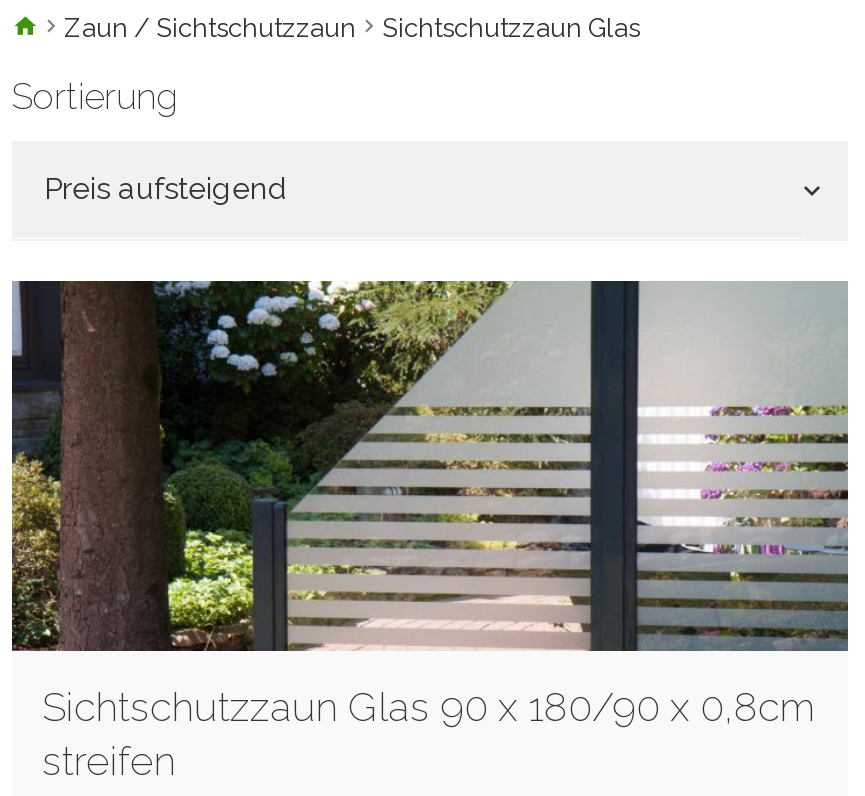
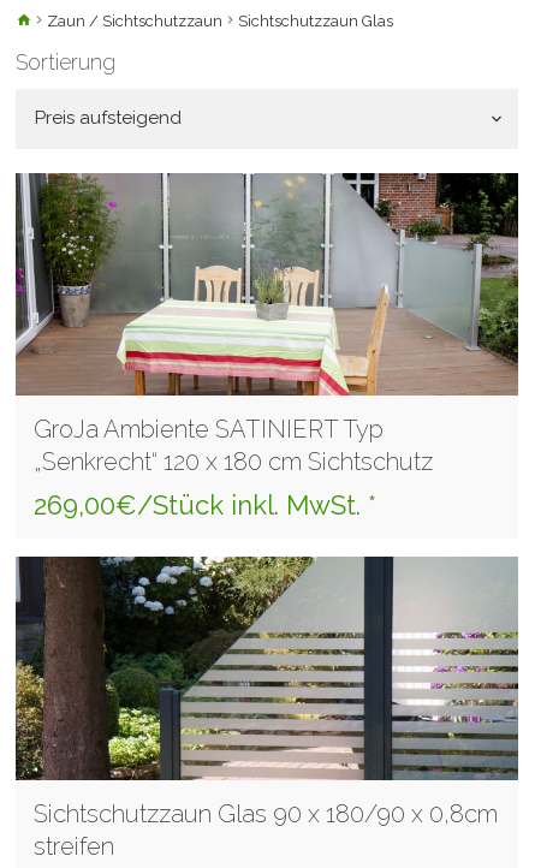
none -> [14,172,518,521] [image] | GroJa Ambiente SATINIERT Typ | „Senkrecht“ 120 x 180 cm Sichtschutz | 269,00€/Stück inkl. MwSt. *

